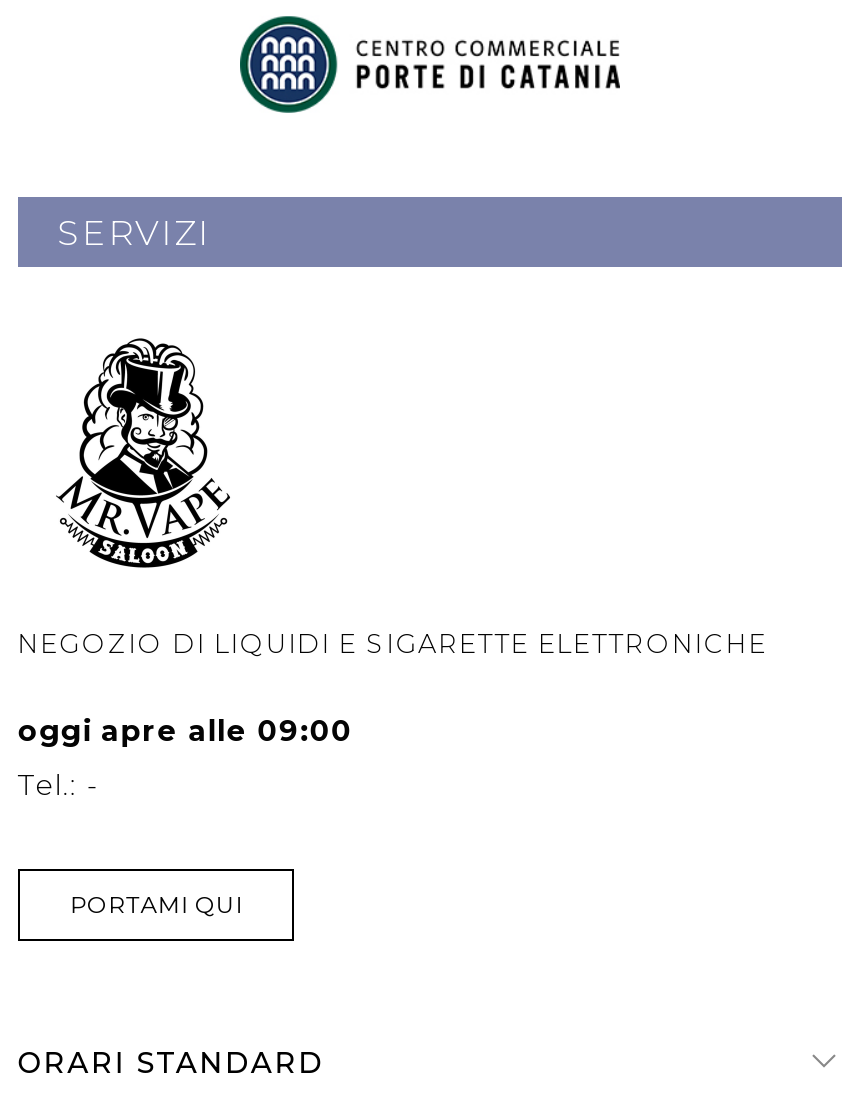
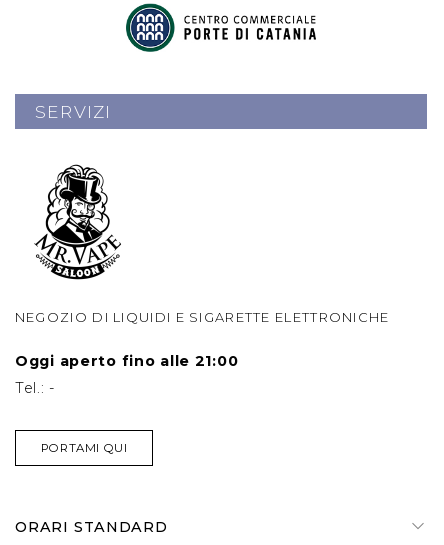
[18,713,353,749] oggi apre alle 09:00 -> [15,352,238,370] Oggi aperto fino alle 21:00

